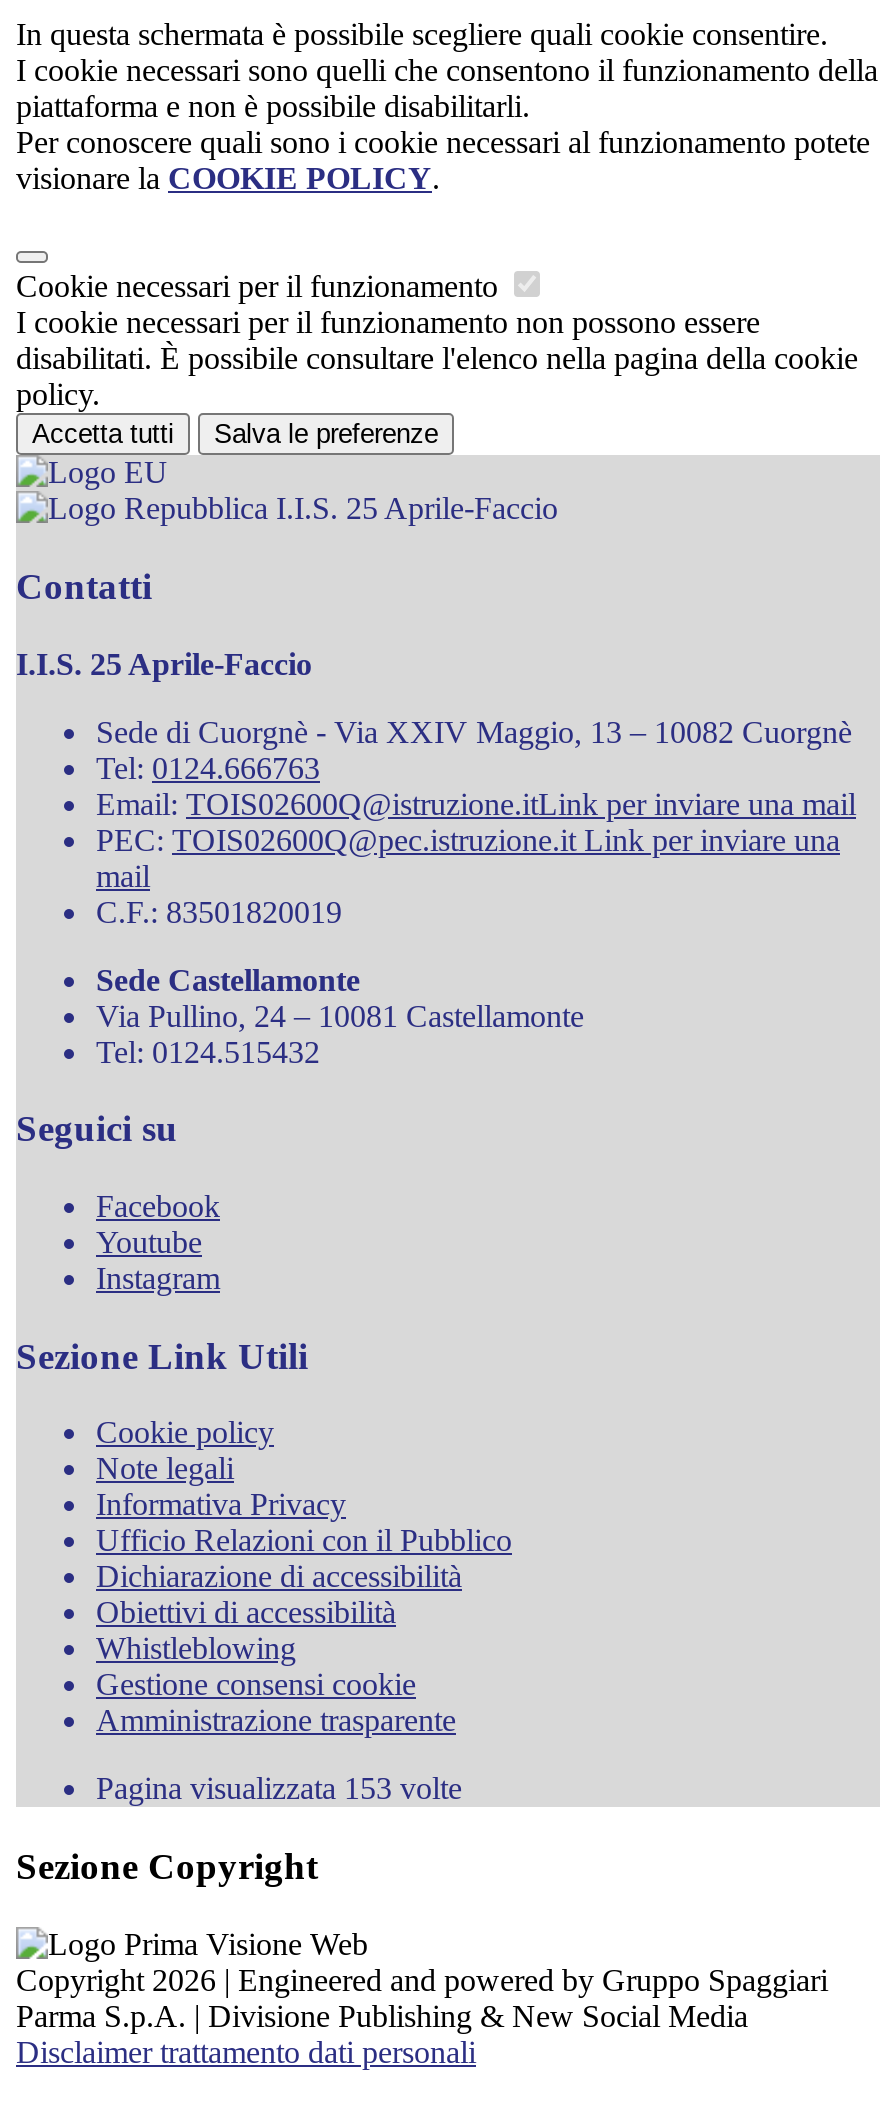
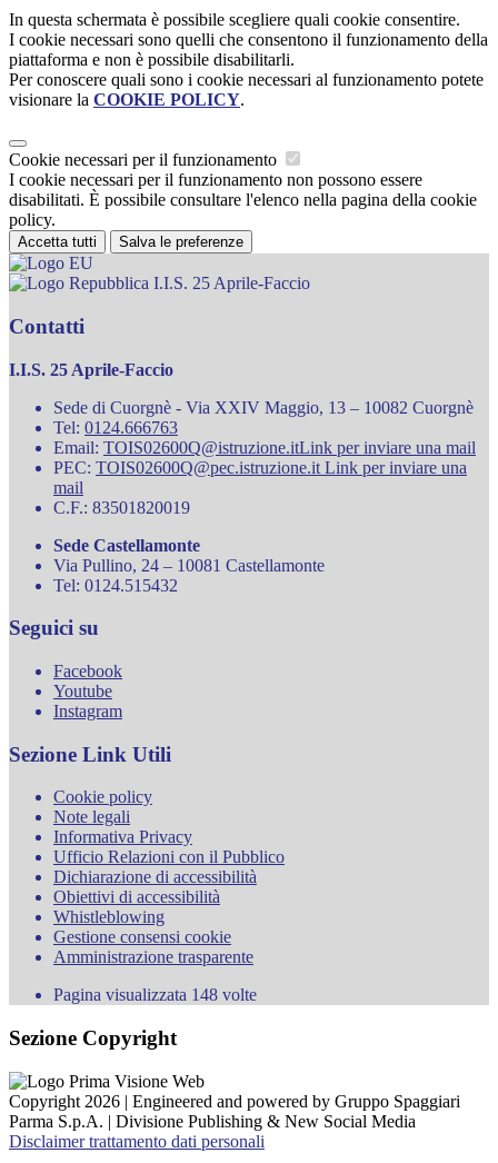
[96,1772,462,1806] Pagina visualizzata 153 volte -> [53,986,257,1004] Pagina visualizzata 148 volte

